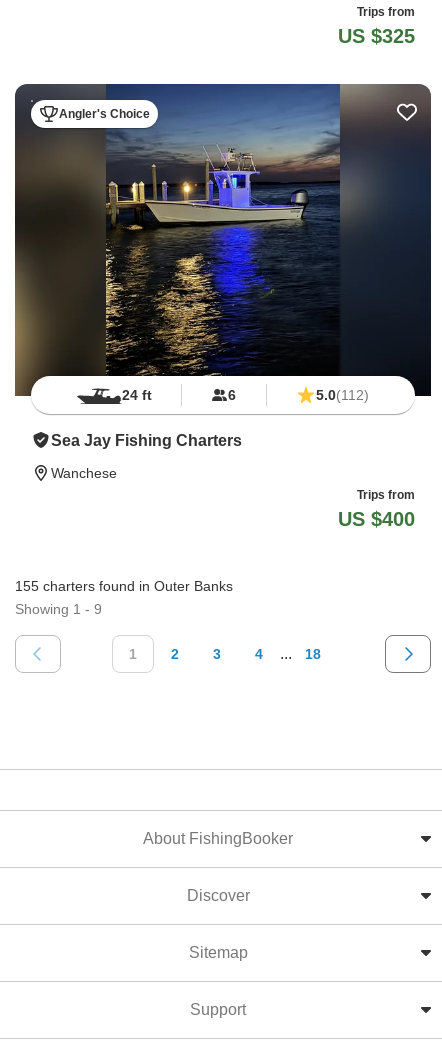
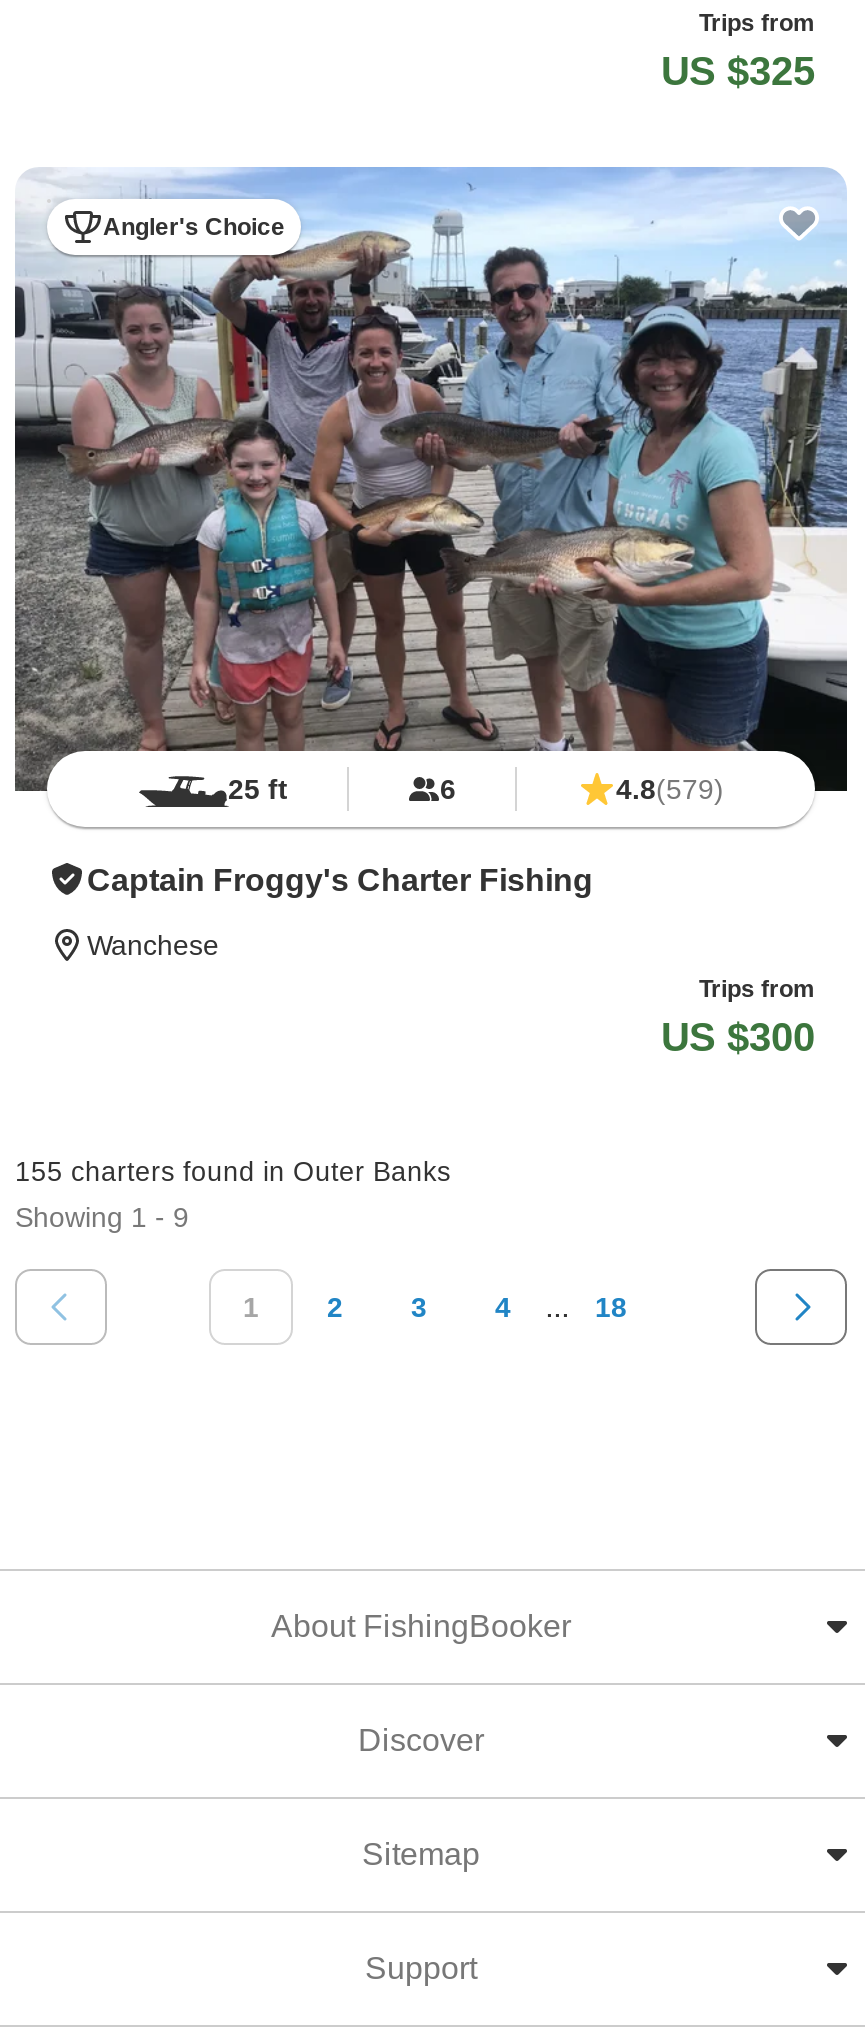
[14,83,432,403] [image] | 24 ft -> [15,167,849,805] [image] | 25 ft
[316,387,369,403] 5.0(112) -> [616,773,724,805] 4.8(579)
[51,431,242,448] Sea Jay Fishing Charters -> [87,862,593,896] Captain Froggy's Charter Fishing
[338,508,415,530] US $400 -> [661,1015,815,1059] US $300

